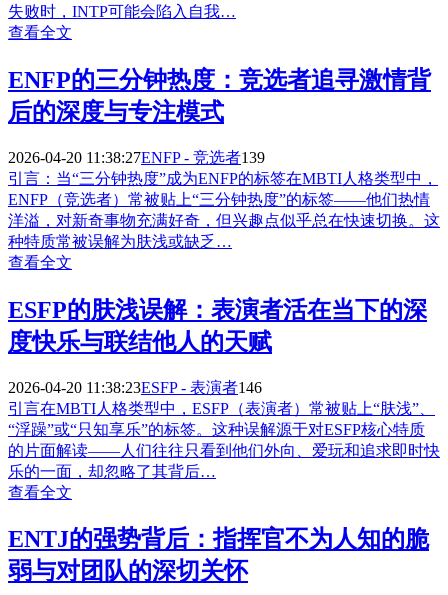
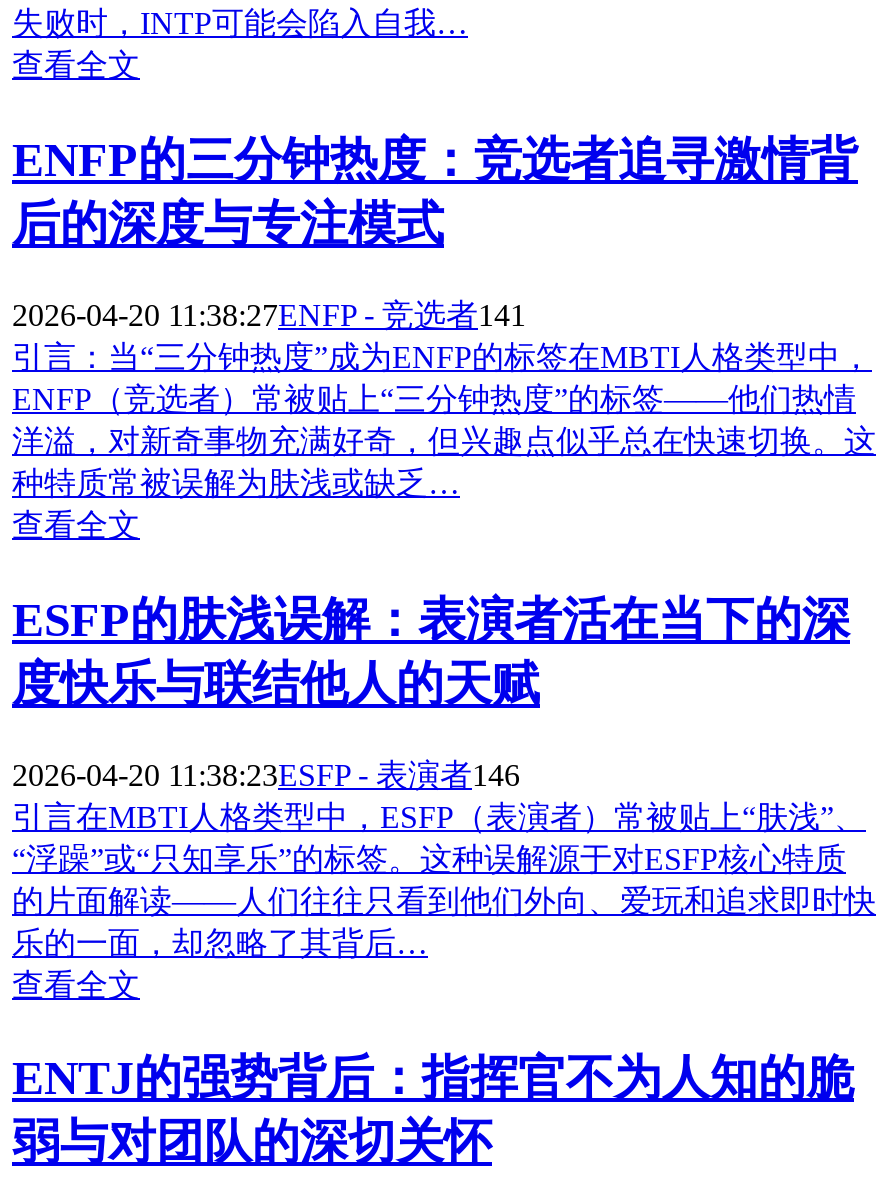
[8,149,265,166] 2026-04-20 11:38:27ENFP - 竞选者139 -> [12,298,526,332] 2026-04-20 11:38:27ENFP - 竞选者141

